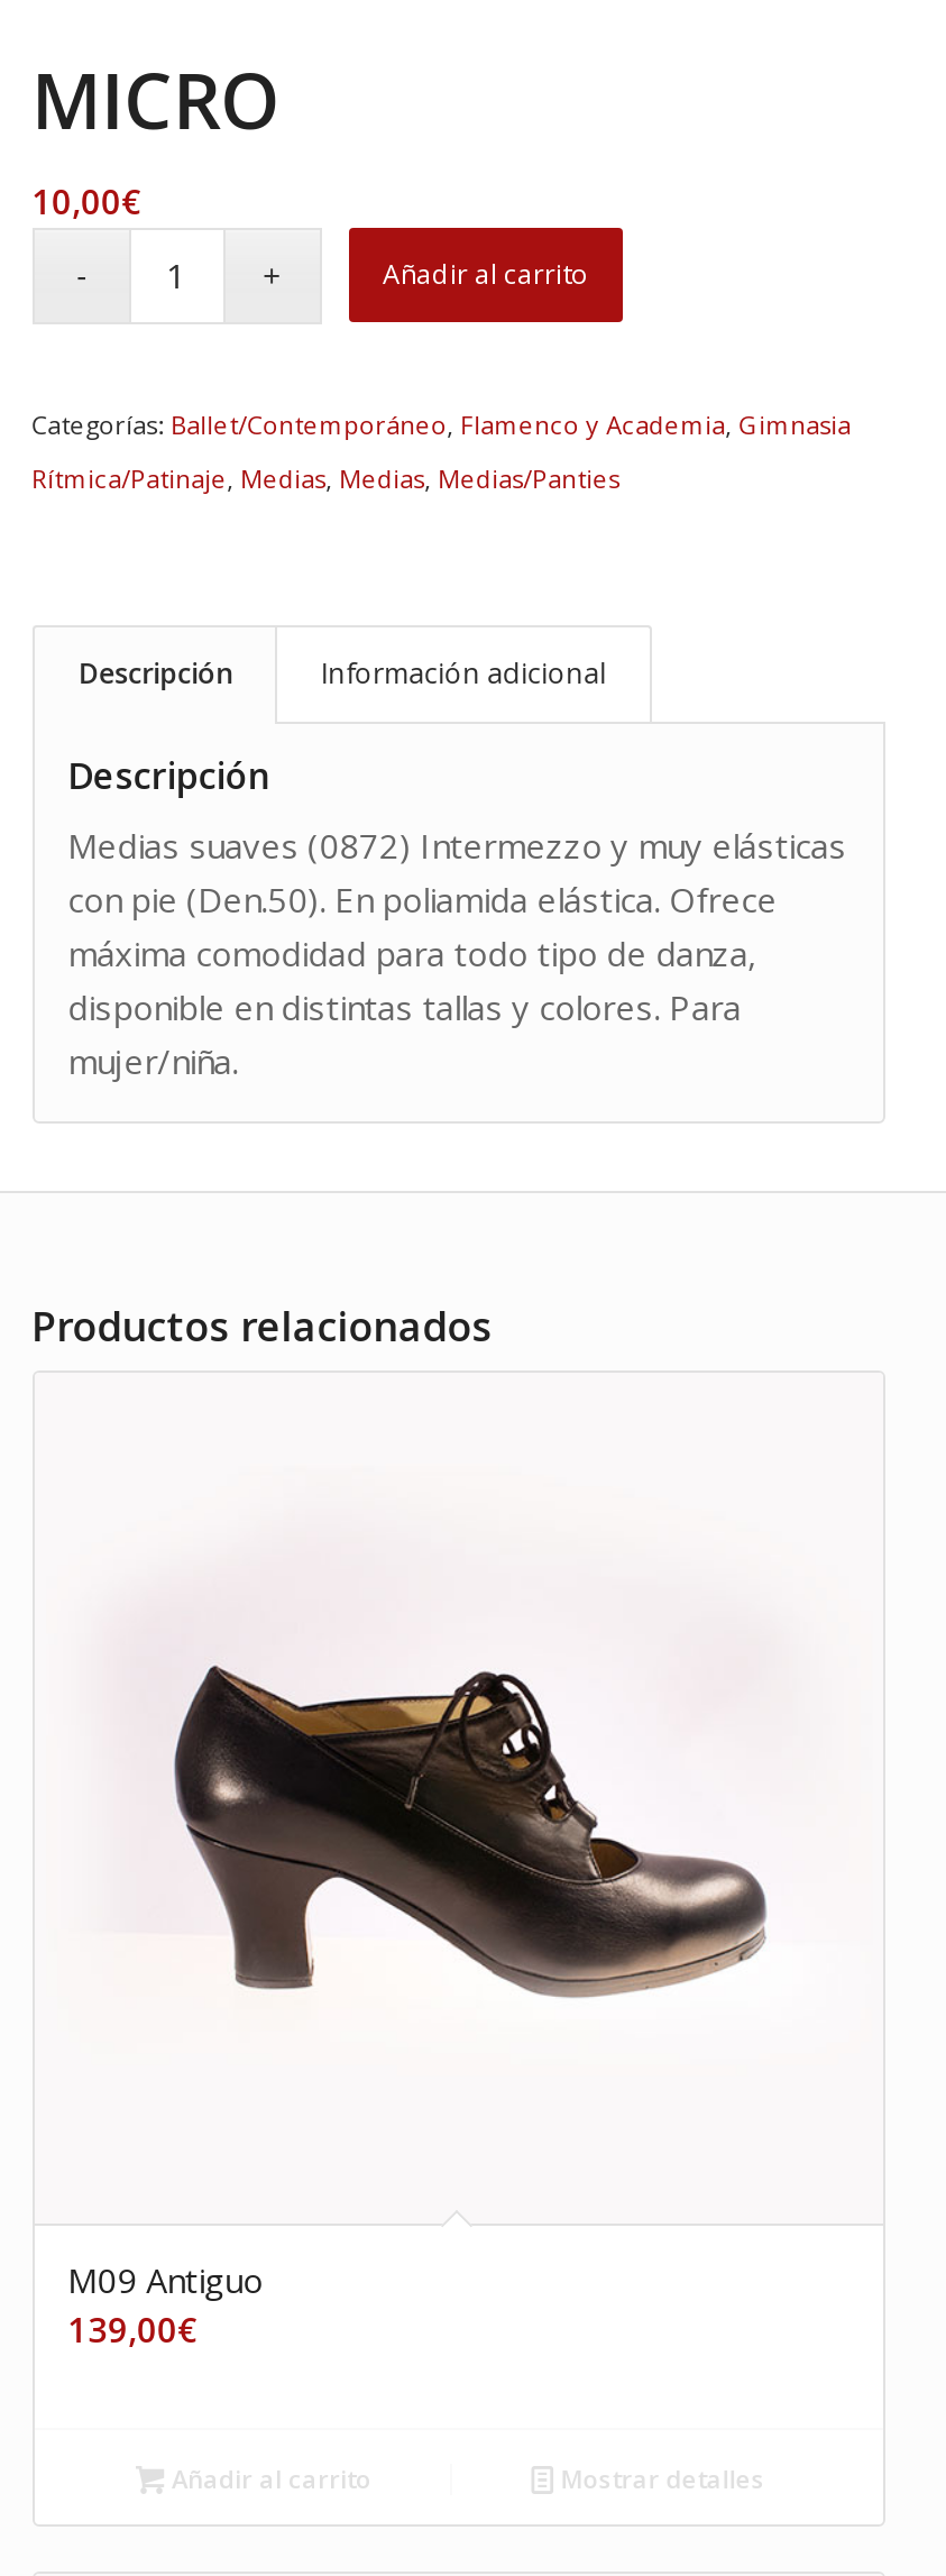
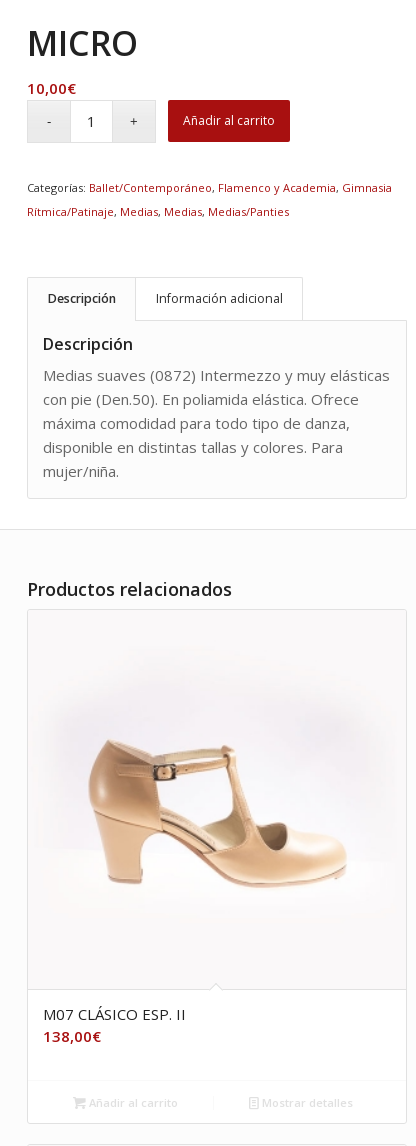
[174,1667,769,1997] [image] -> [89,742,354,888] [image]
[68,2256,263,2351] M09 Antiguo | 139,00€ -> [43,1004,186,1046] M07 CLÁSICO ESP. II | 138,00€

